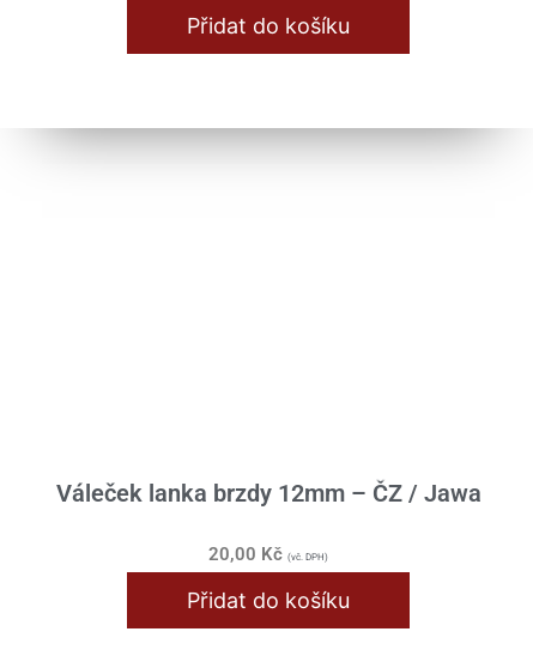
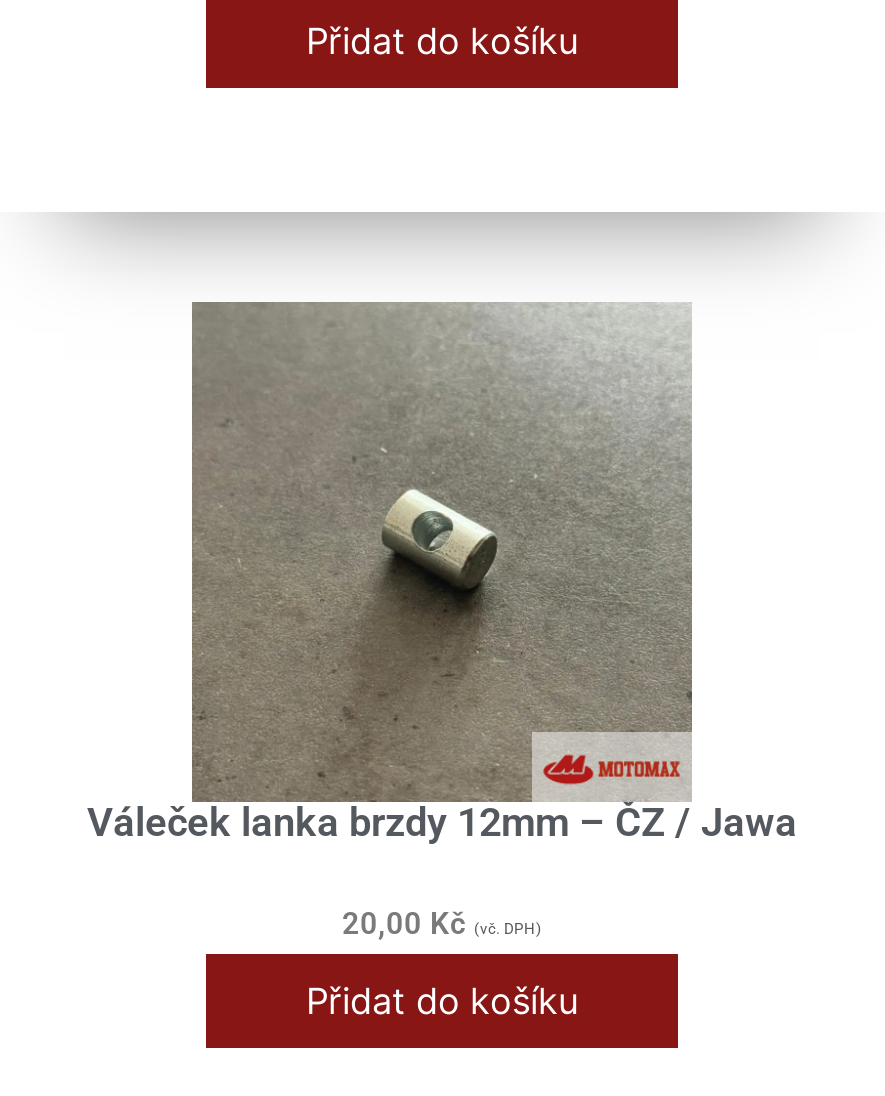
none -> [190,300,694,792] [image]

